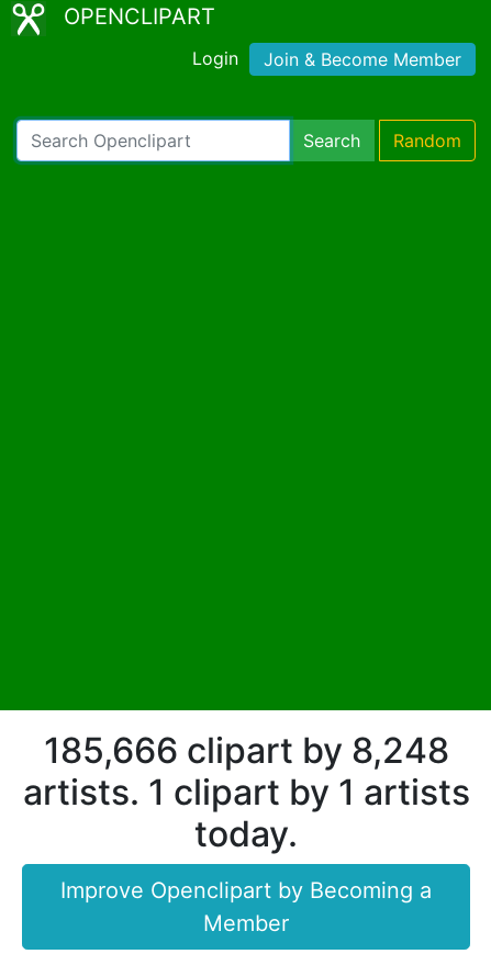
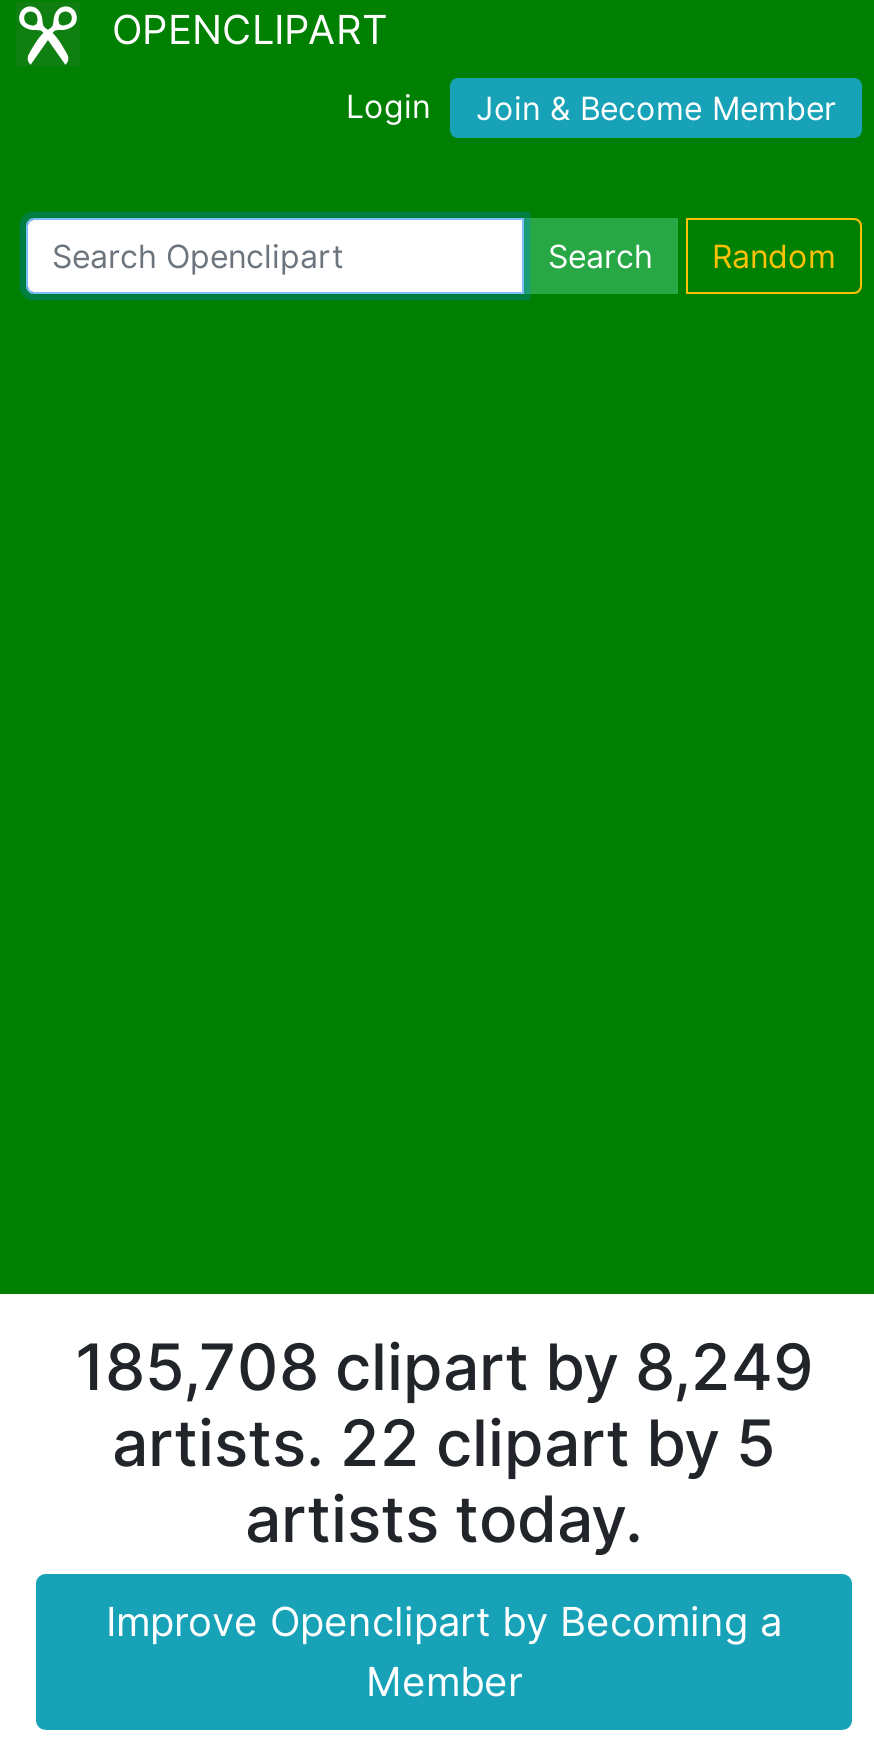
[23,728,470,855] 185,666 clipart by 8,248 | artists. 1 clipart by 1 artists | today. -> [75,1327,813,1557] 185,708 clipart by 8,249 | artists. 22 clipart by 5 | artists today.

